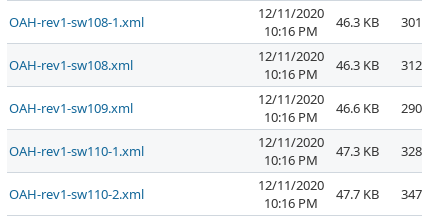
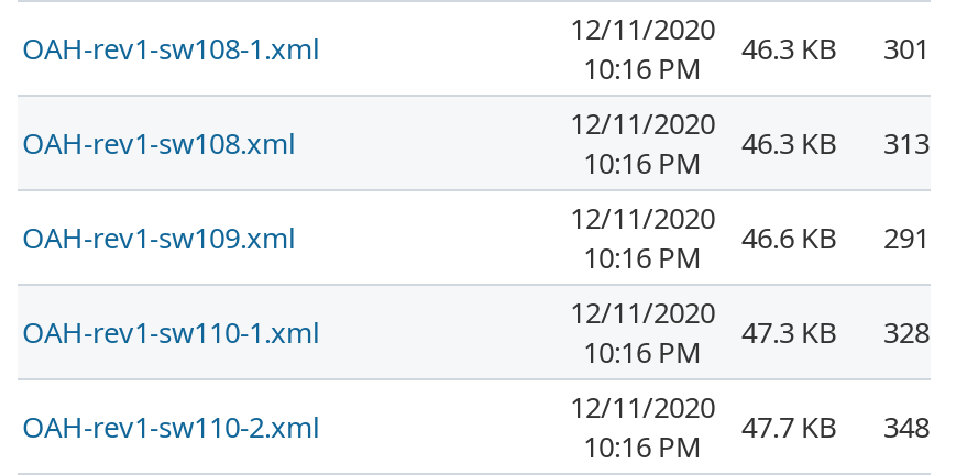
[258,47,421,83] 12/11/2020 10:16 PM 46.3 KB 312 -> [570,104,930,183] 12/11/2020 10:16 PM 46.3 KB 313
[258,90,421,126] 12/11/2020 10:16 PM 46.6 KB 290 -> [570,199,930,278] 12/11/2020 10:16 PM 46.6 KB 291
[258,176,421,212] 12/11/2020 10:16 PM 47.7 KB 347 -> [570,388,930,467] 12/11/2020 10:16 PM 47.7 KB 348

